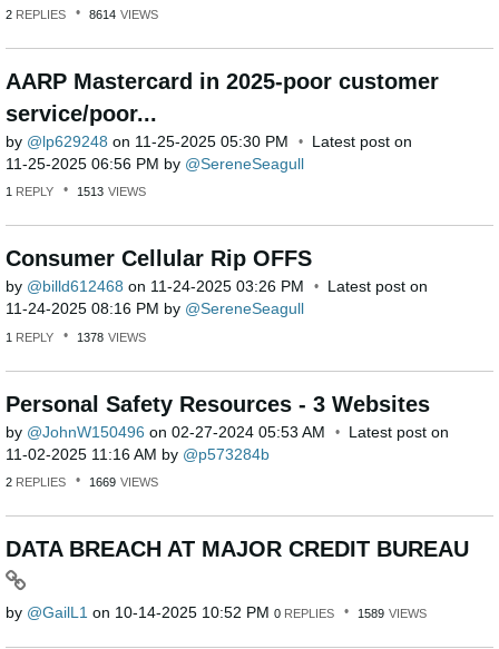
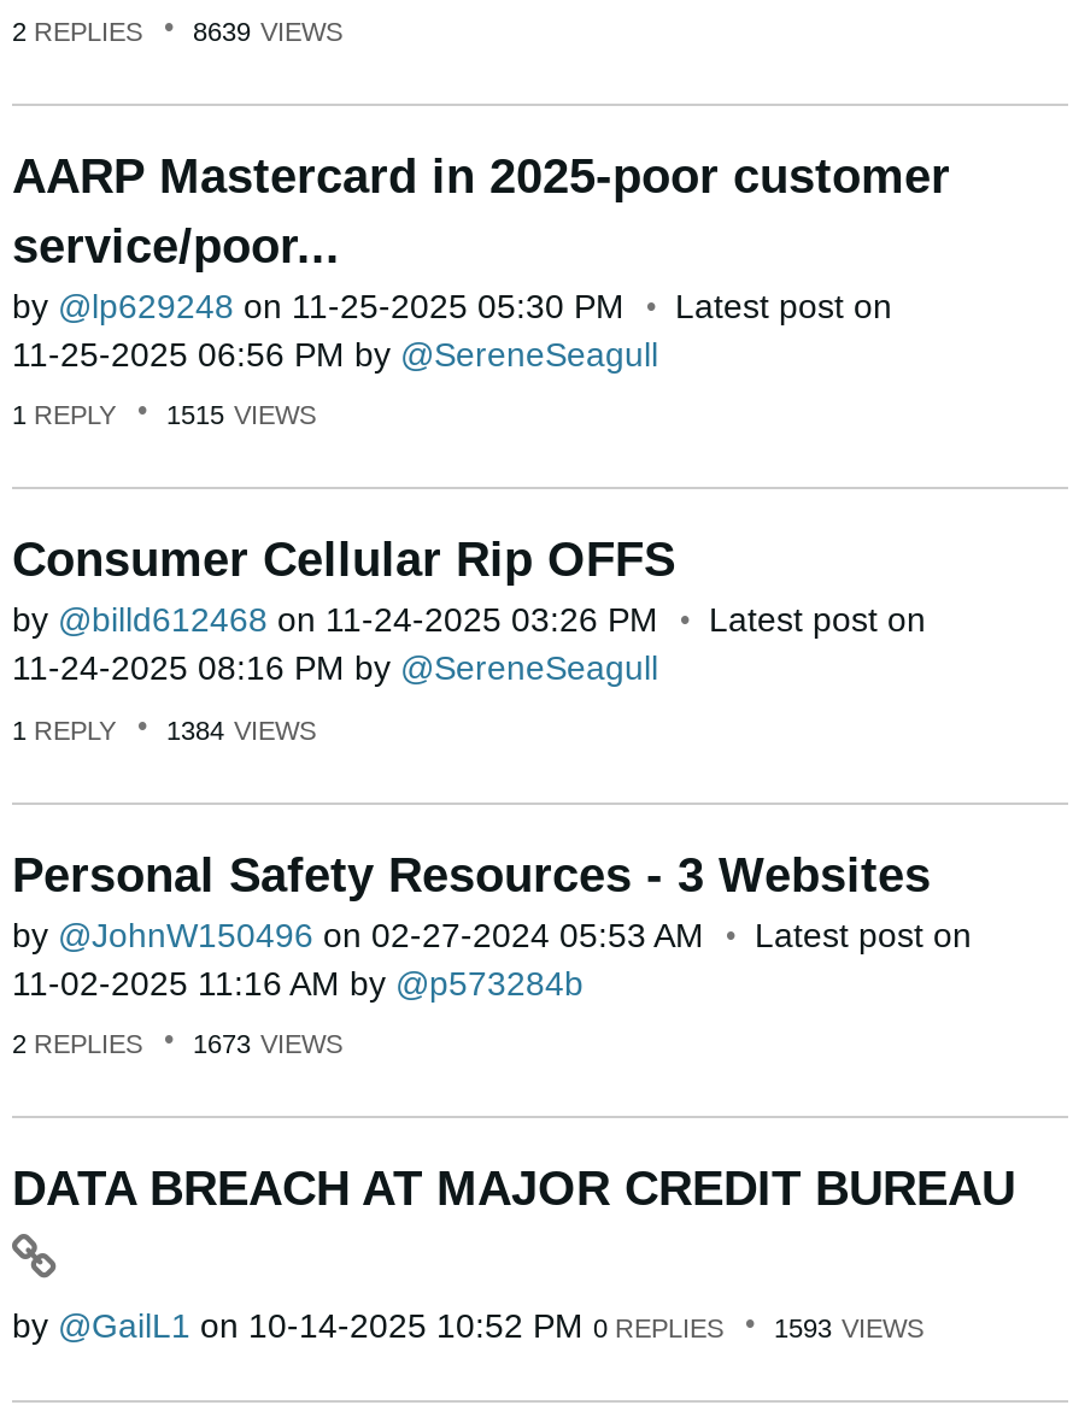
[6,7,158,21] 2 REPLIES 8614 VIEWS -> [12,16,342,45] 2 REPLIES 8639 VIEWS
[6,185,146,198] 1 REPLY 1513 VIEWS -> [12,401,316,429] 1 REPLY 1515 VIEWS
[6,330,146,344] 1 REPLY 1378 VIEWS -> [12,715,316,744] 1 REPLY 1384 VIEWS
[6,476,158,489] 2 REPLIES 1669 VIEWS -> [12,1030,342,1058] 2 REPLIES 1673 VIEWS
[6,603,427,621] by GailL1 on 10-14-2025 10:52 PM 0 REPLIES 1589 VIEWS -> [12,1305,924,1344] by GailL1 on 10-14-2025 10:52 PM 0 REPLIES 1593 VIEWS

